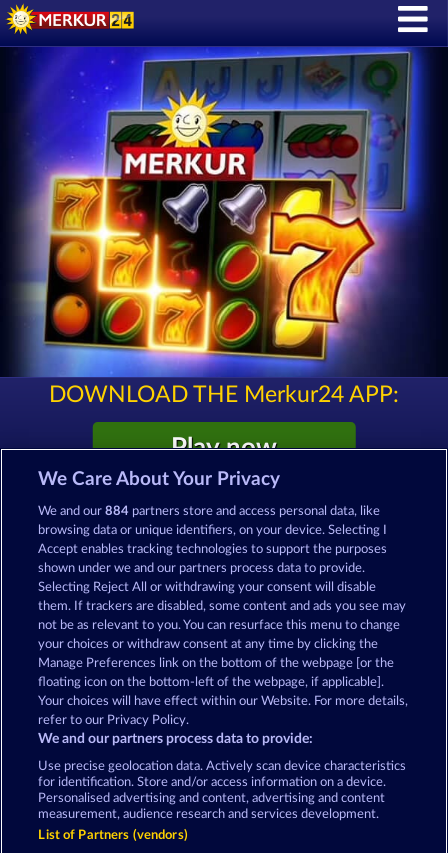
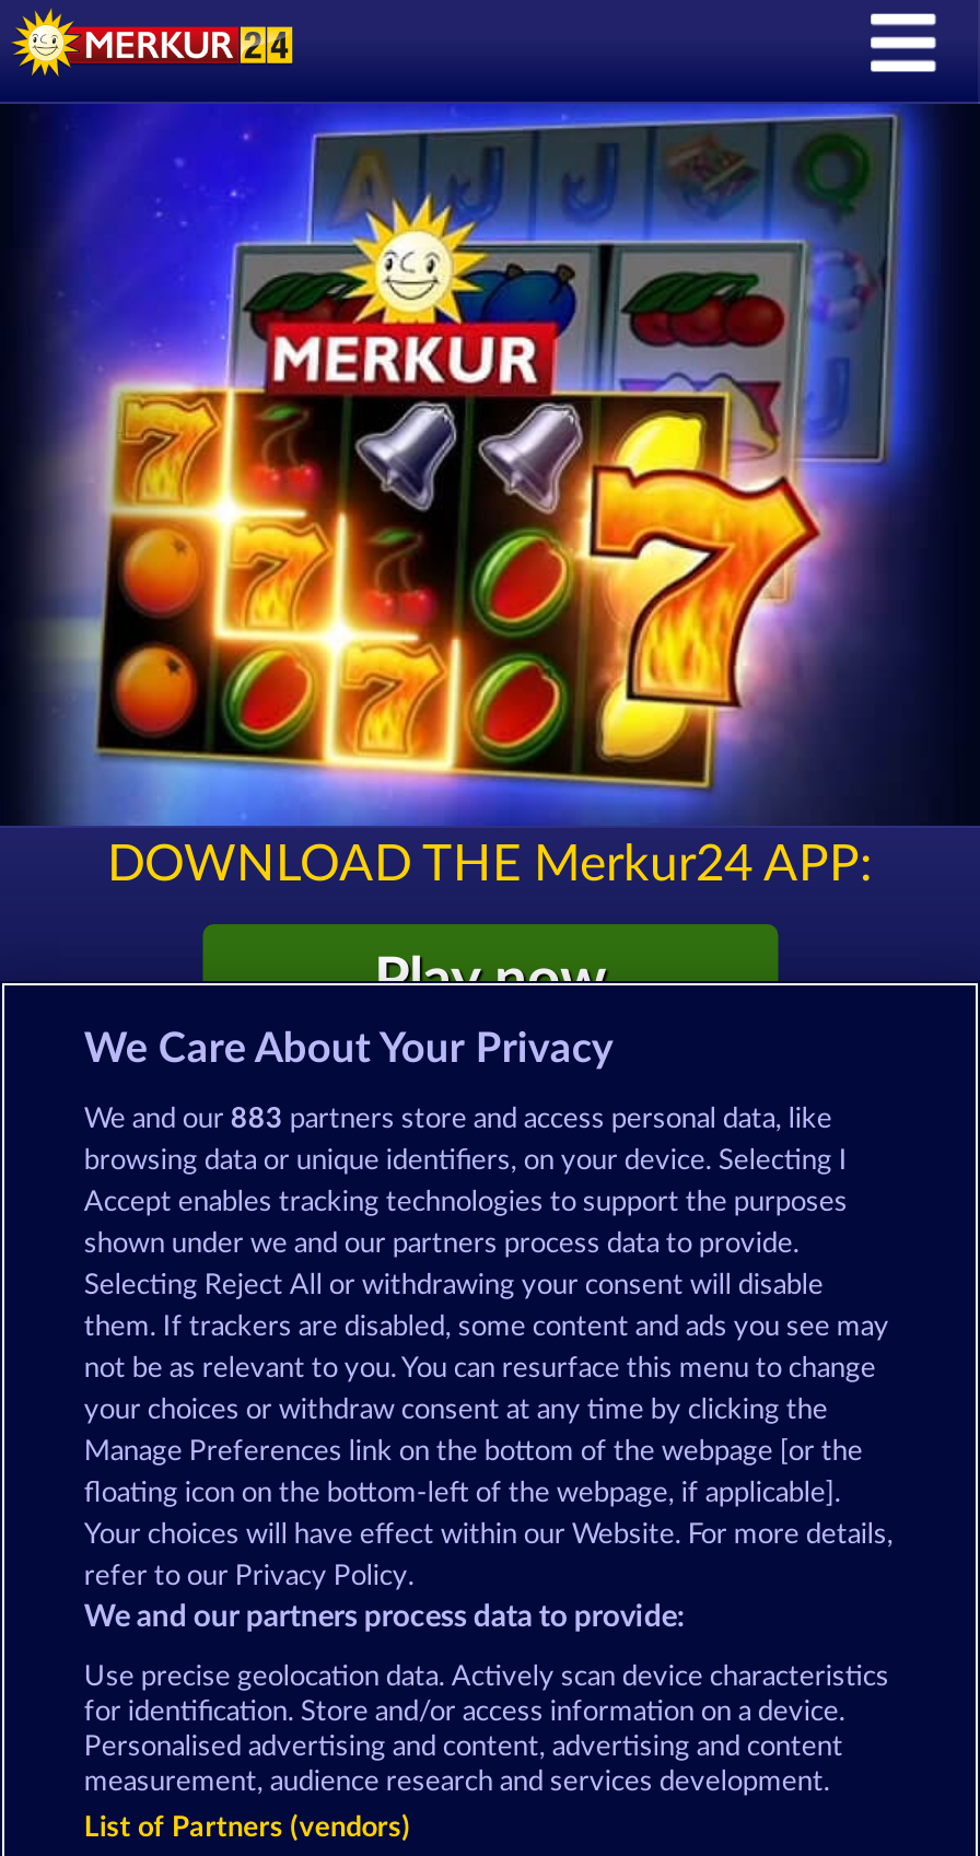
[38,505,380,518] We and our 884 partners store and access personal data, like -> [84,1106,832,1134] We and our 883 partners store and access personal data, like

